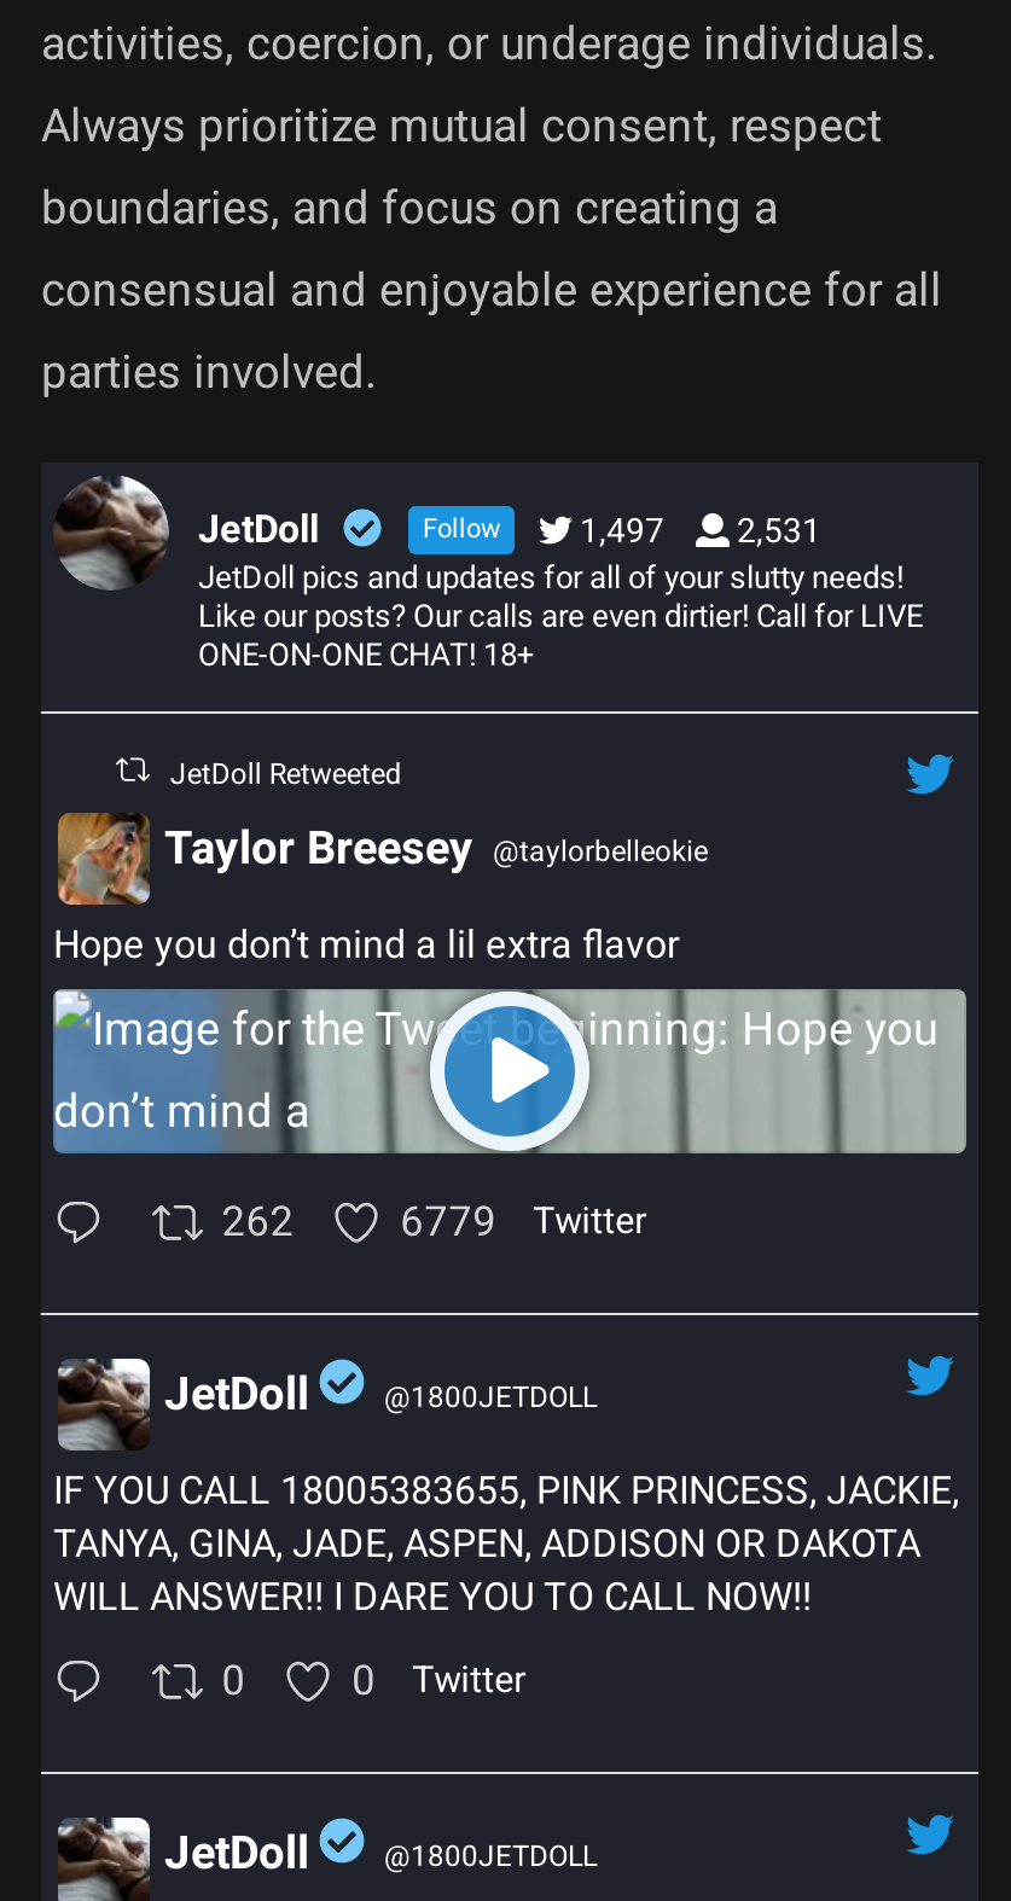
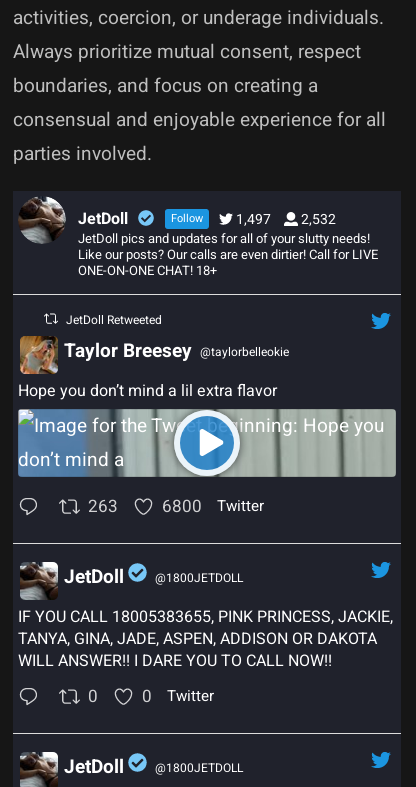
[423,506,821,556] Follow 1,497 2,531 -> [171,209,336,230] Follow 1,497 2,532
[222,1192,294,1252] 262 -> [88,493,118,518] 263
[400,1192,497,1252] 6779 -> [162,493,202,518] 6800

